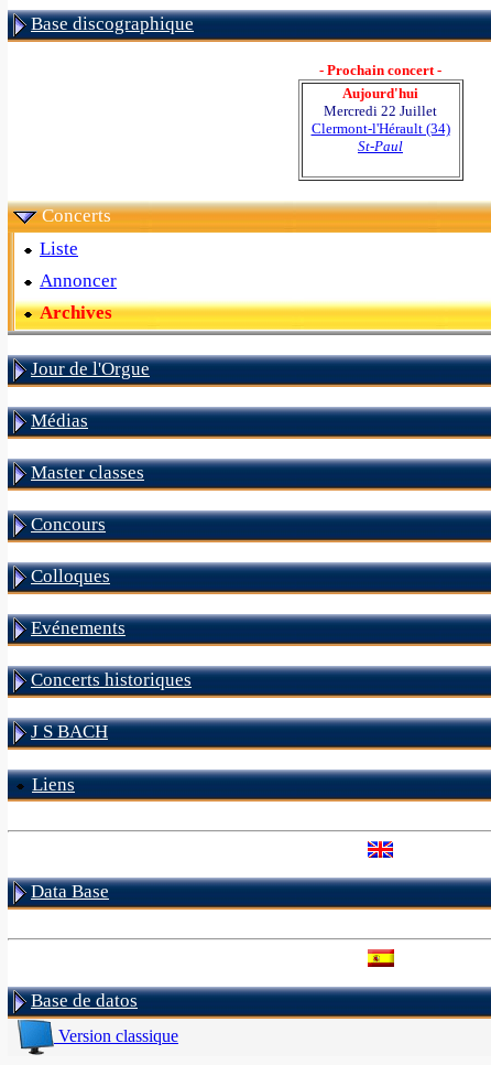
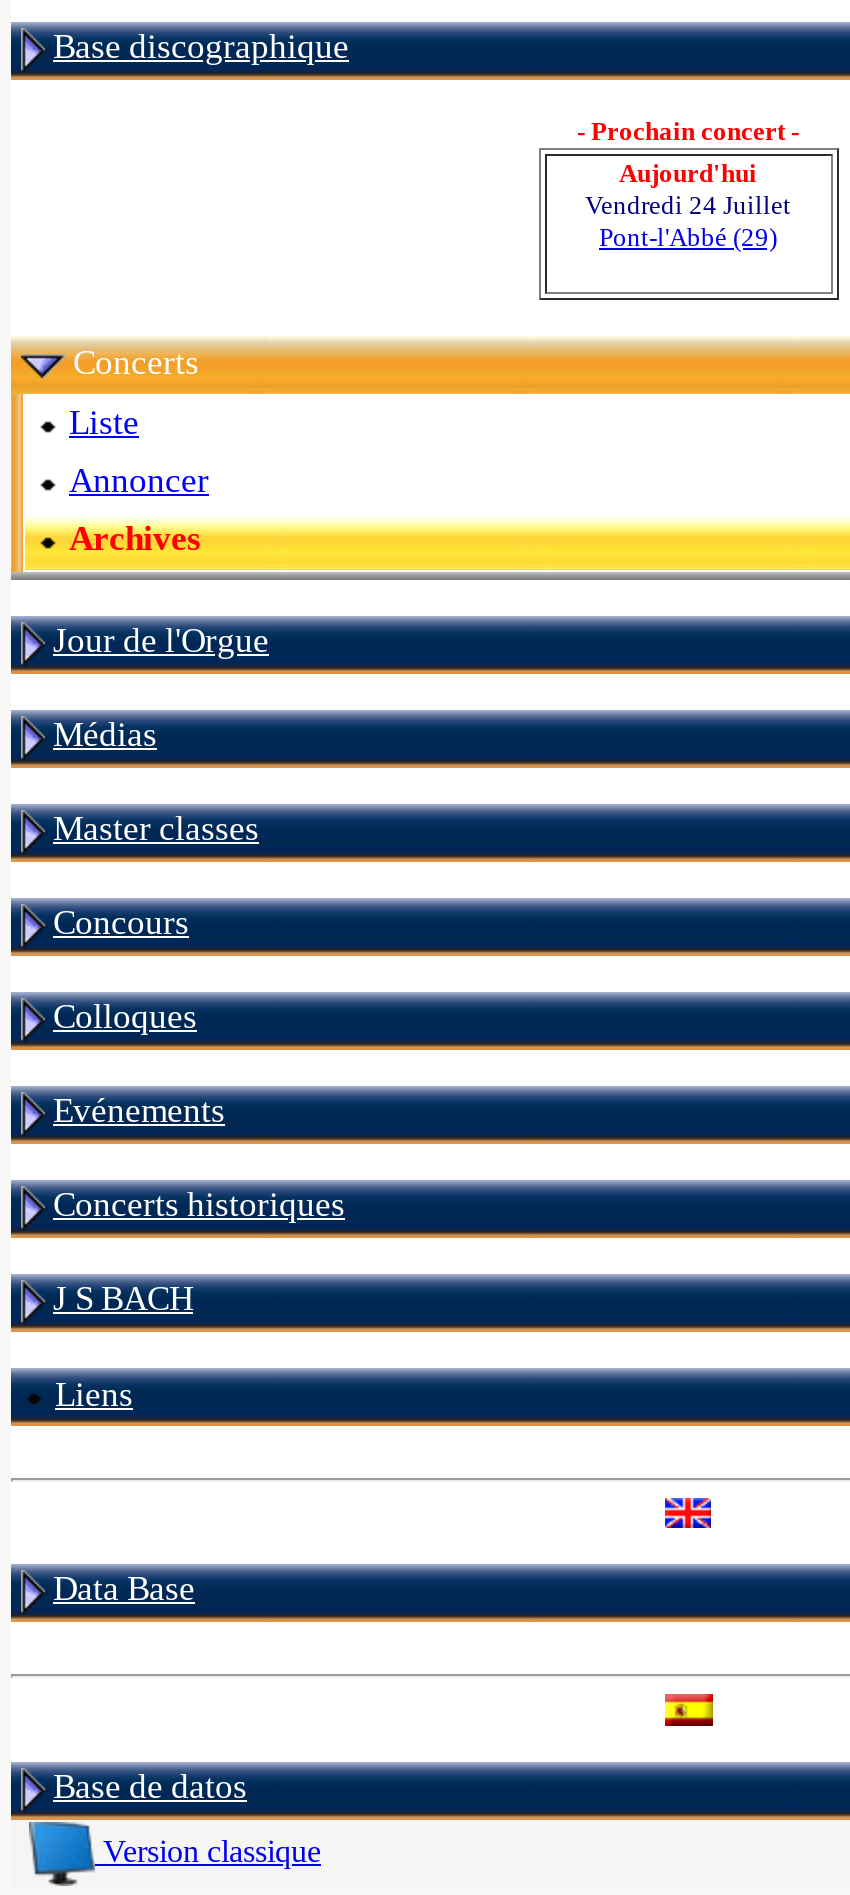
[311,103,450,154] Mercredi 22 Juillet | Clermont-l'Hérault (34) | St-Paul -> [585,190,791,252] Vendredi 24 Juillet | Pont-l'Abbé (29)

